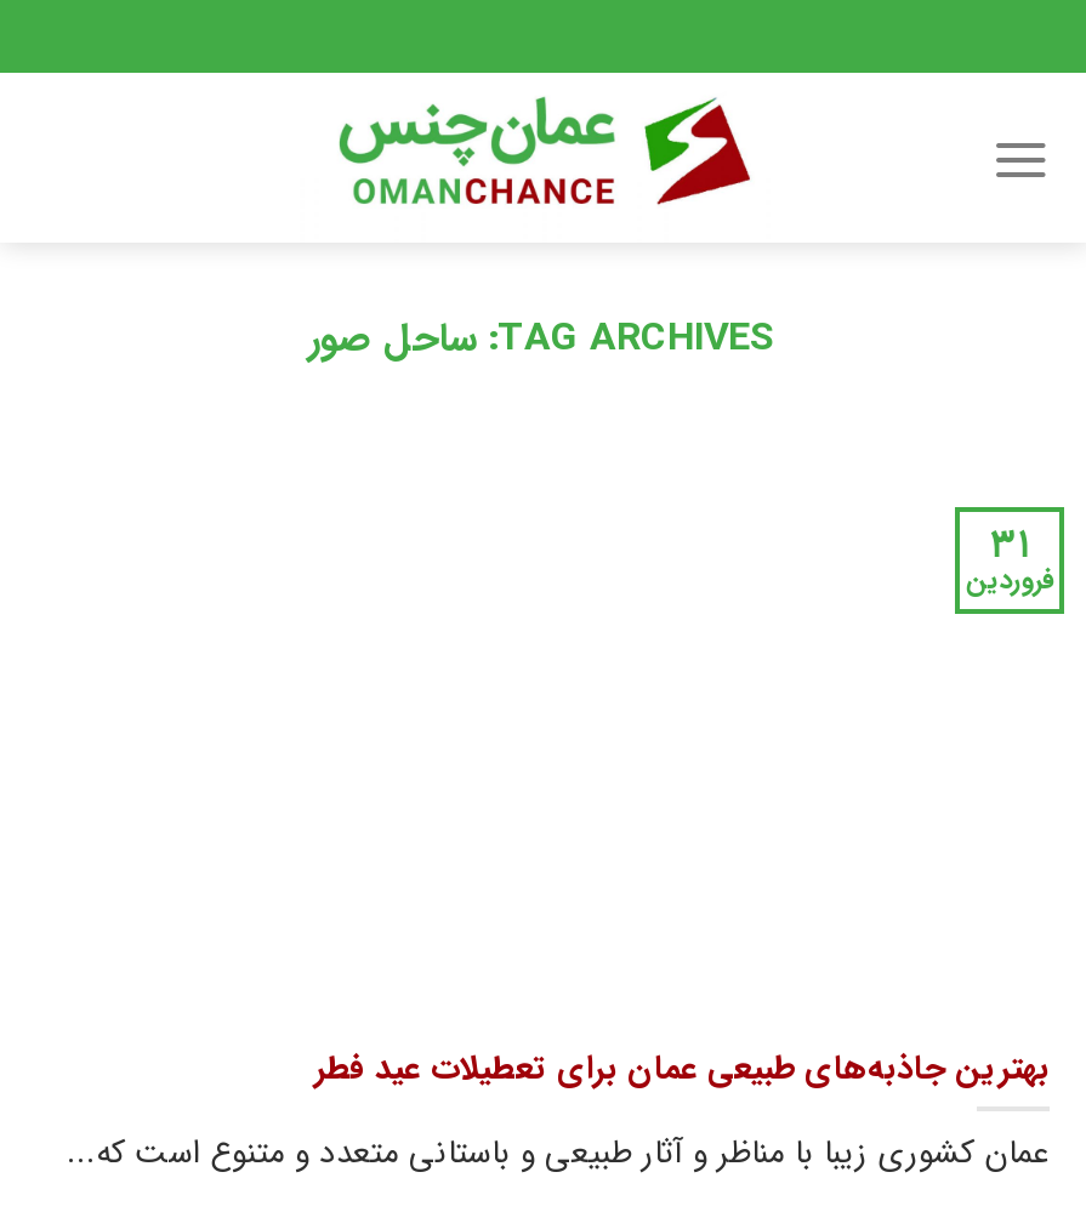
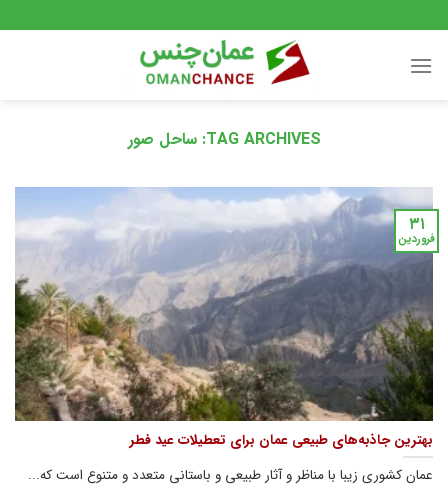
none -> [14,187,434,422] [image]

